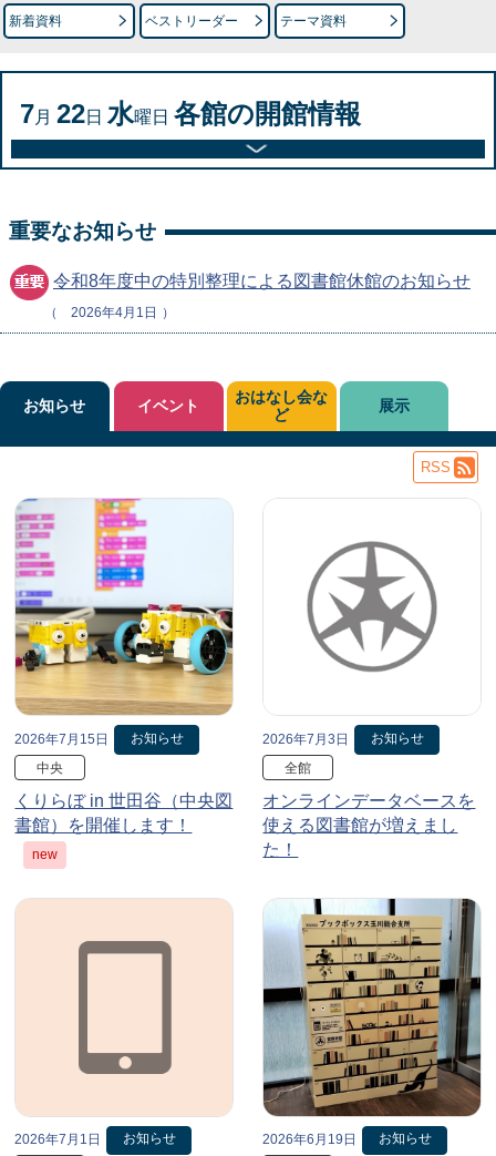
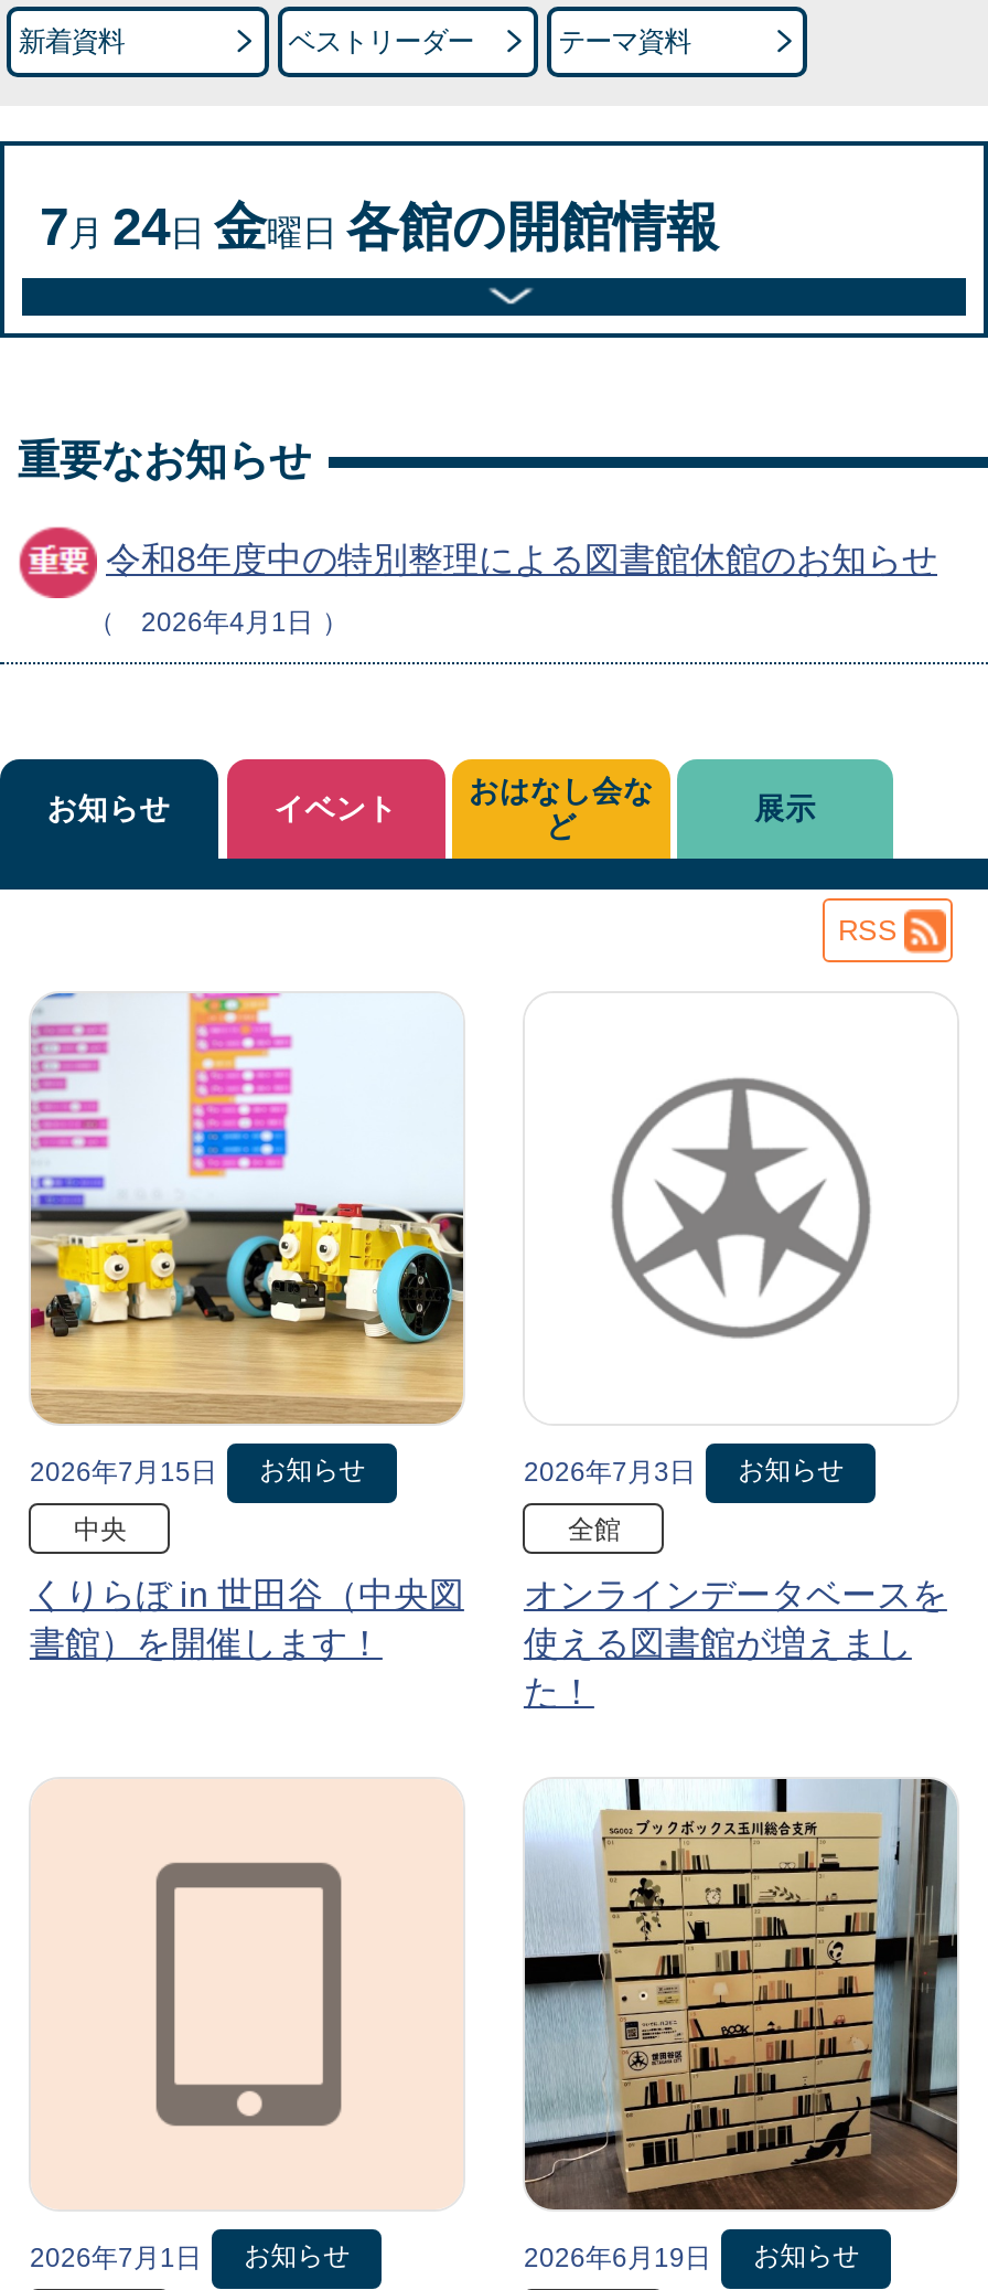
[20,99,361,129] 7月22日水曜日各館の開館情報 -> [40,197,719,256] 7月24日金曜日各館の開館情報
[33,846,58,862] new -> none

